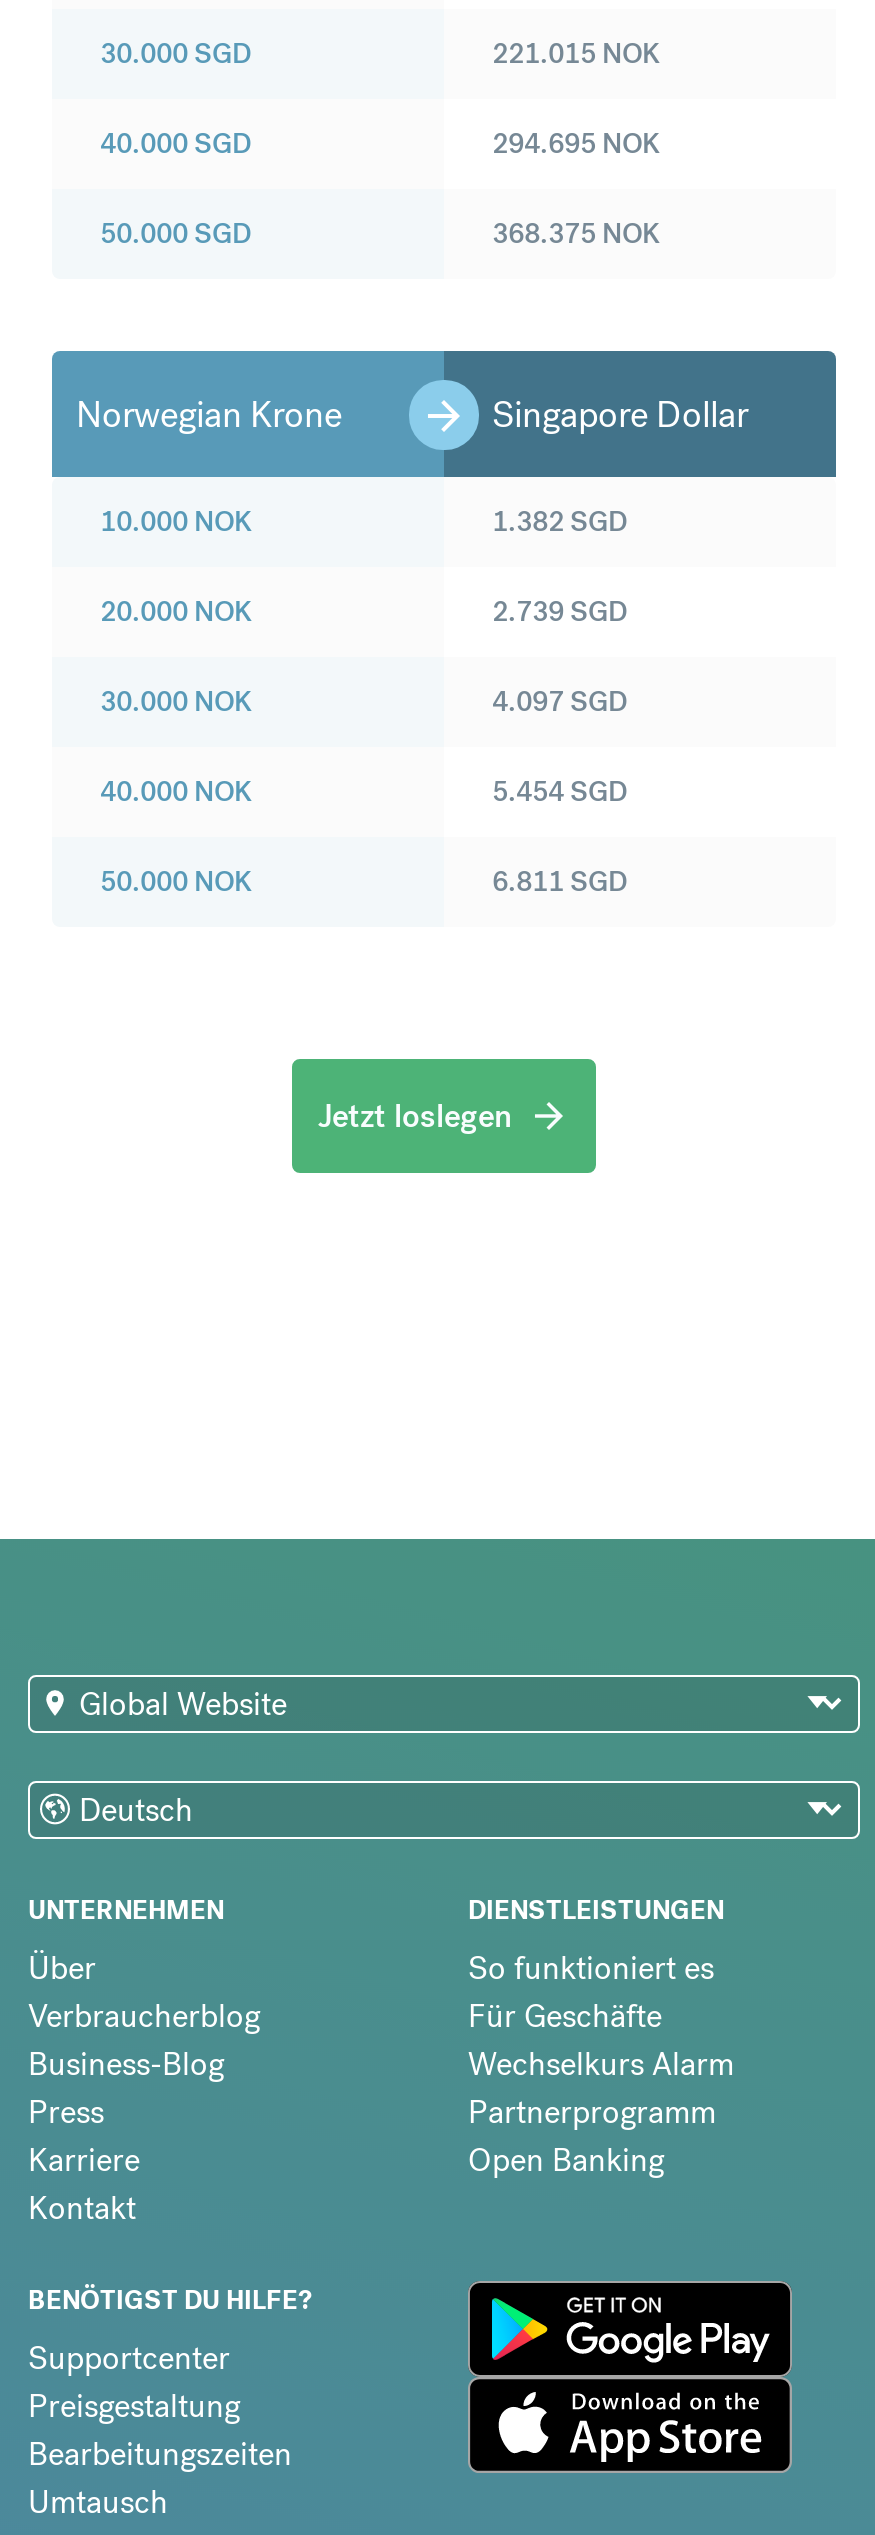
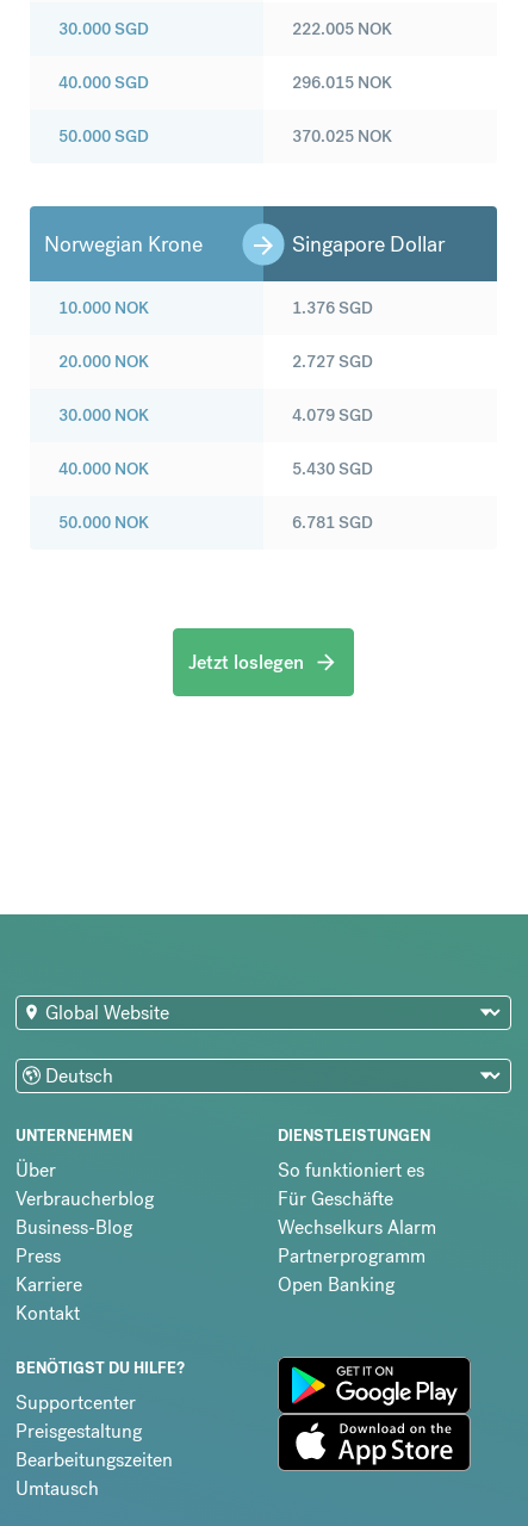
[492,35,660,71] 221.015 NOK -> [292,18,392,40] 222.005 NOK
[492,125,660,161] 294.695 NOK -> [292,72,392,93] 296.015 NOK
[492,215,660,251] 368.375 NOK -> [292,125,392,147] 370.025 NOK
[492,503,628,539] 1.382 SGD -> [292,297,373,319] 1.376 SGD
[492,593,628,629] 2.739 SGD -> [292,351,373,372] 2.727 SGD
[492,683,628,719] 4.097 SGD -> [292,404,373,426] 4.079 SGD
[492,773,628,809] 5.454 SGD -> [292,458,373,479] 5.430 SGD
[492,863,628,899] 6.811 SGD -> [292,512,373,533] 6.781 SGD

